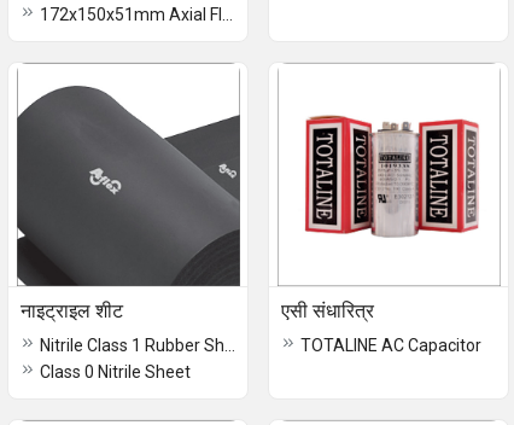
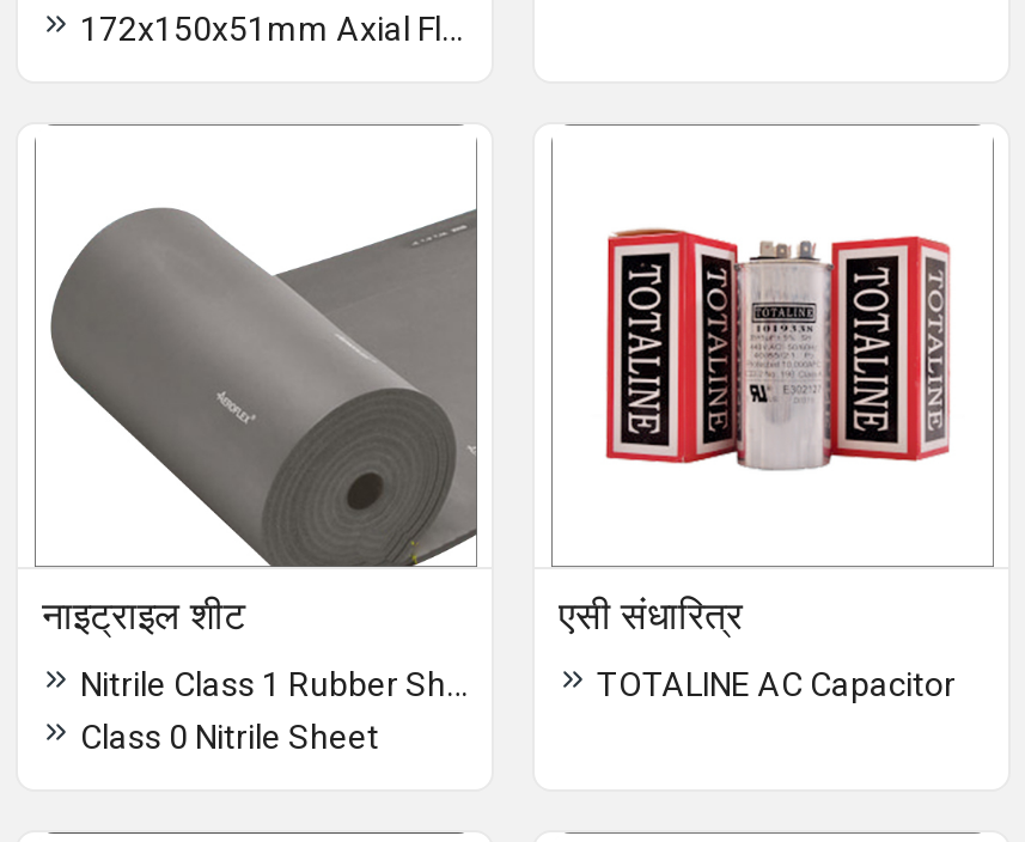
[16,85,241,287] [image] -> [35,170,477,567] [image]

